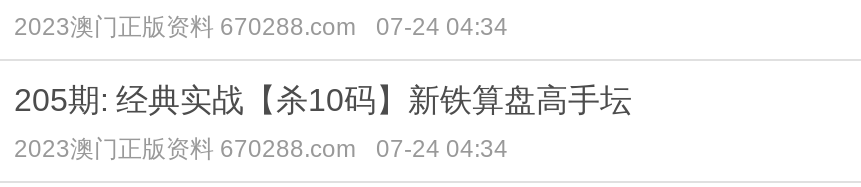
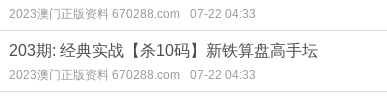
[14,13,508,41] 2023澳门正版资料 670288.com 07-24 04:34 -> [9,7,256,21] 2023澳门正版资料 670288.com 07-22 04:33
[14,83,632,117] 205期: 经典实战【杀10码】新铁算盘高手坛 -> [9,42,318,59] 203期: 经典实战【杀10码】新铁算盘高手坛
[14,135,508,163] 2023澳门正版资料 670288.com 07-24 04:34 -> [9,68,256,82] 2023澳门正版资料 670288.com 07-22 04:33

